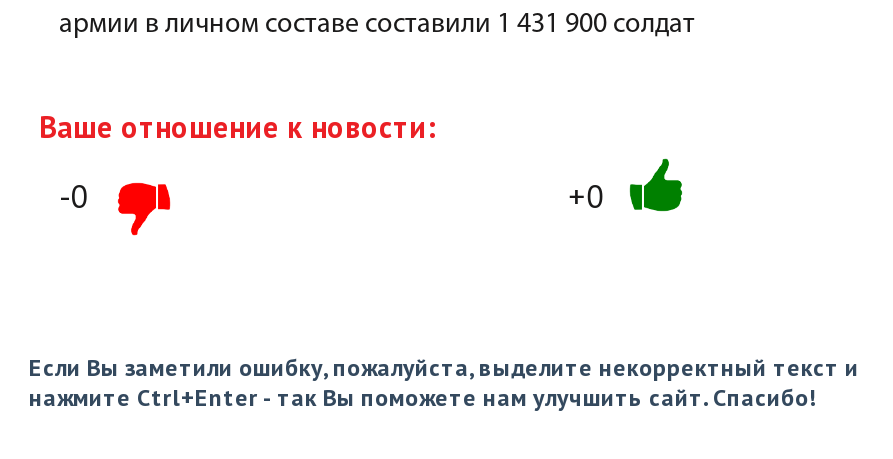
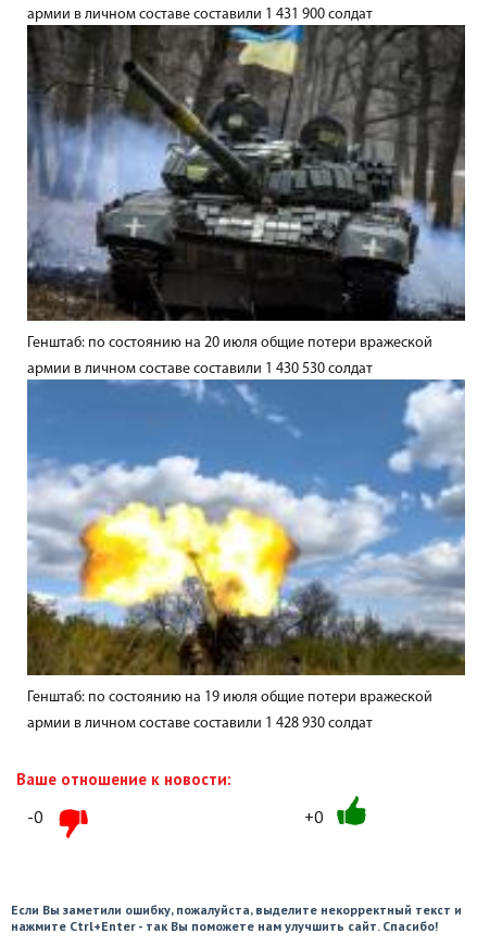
none -> [26,24,466,377] [image] | Генштаб: по состоянию на 20 июля общие потери вражеской | армии в личном составе составили 1 430 530 солдат
none -> [26,378,466,731] [image] | Генштаб: по состоянию на 19 июля общие потери вражеской | армии в личном составе составили 1 428 930 солдат

